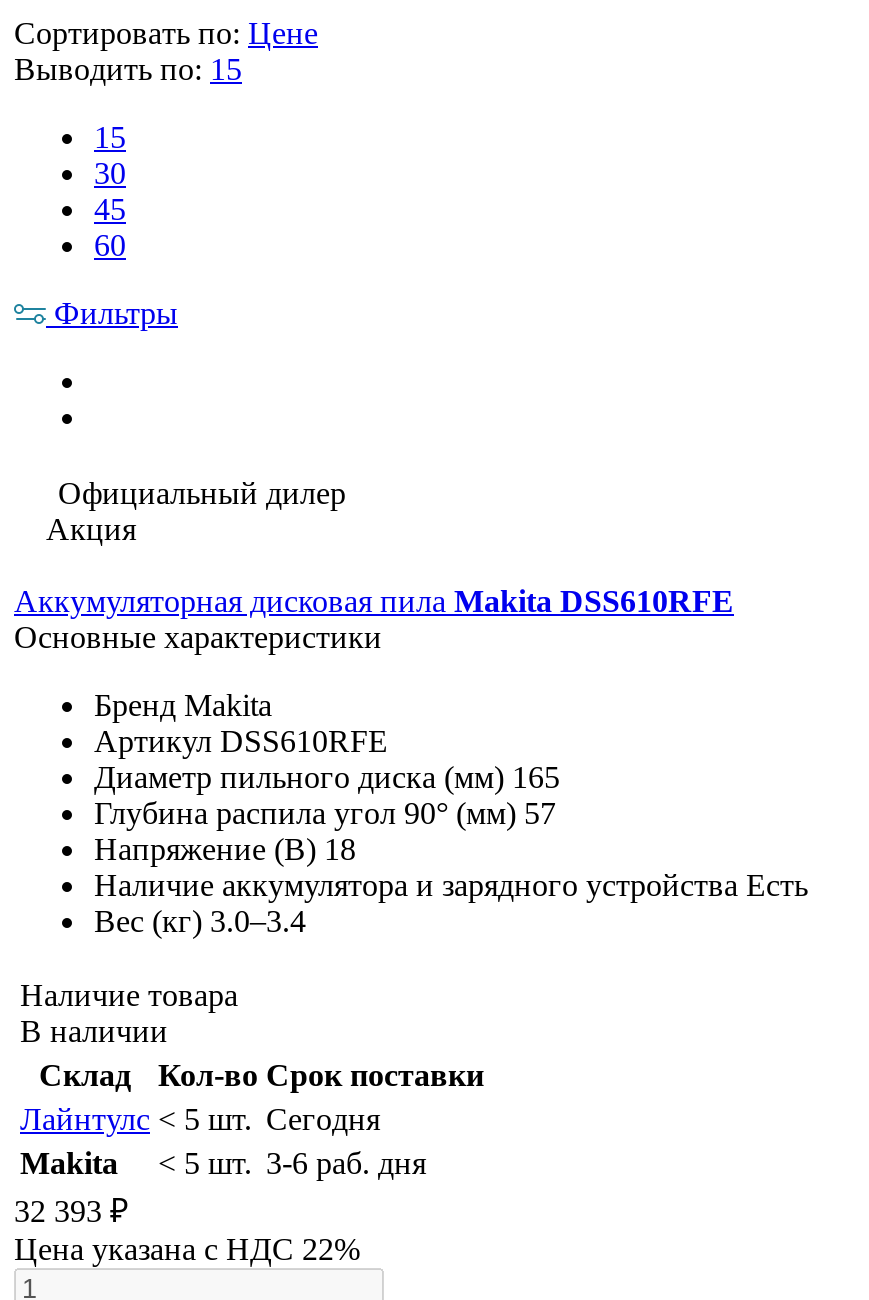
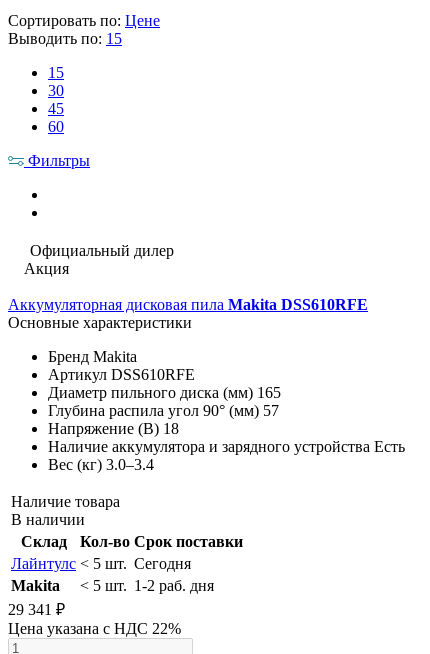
[20,1146,426,1180] Makita < 5 шт. 3-6 раб. дня -> [11,577,214,594] Makita < 5 шт. 1-2 раб. дня
[14,1194,128,1228] 32 393 ₽ -> [8,601,65,618] 29 341 ₽

